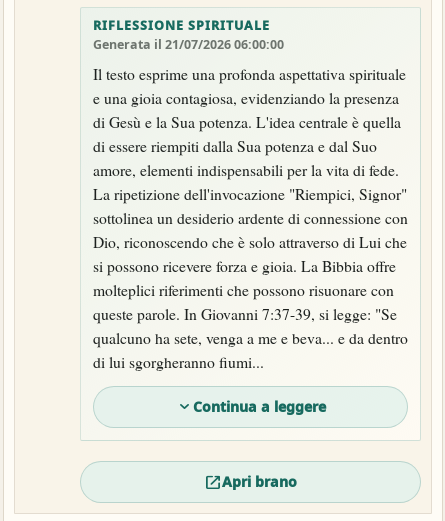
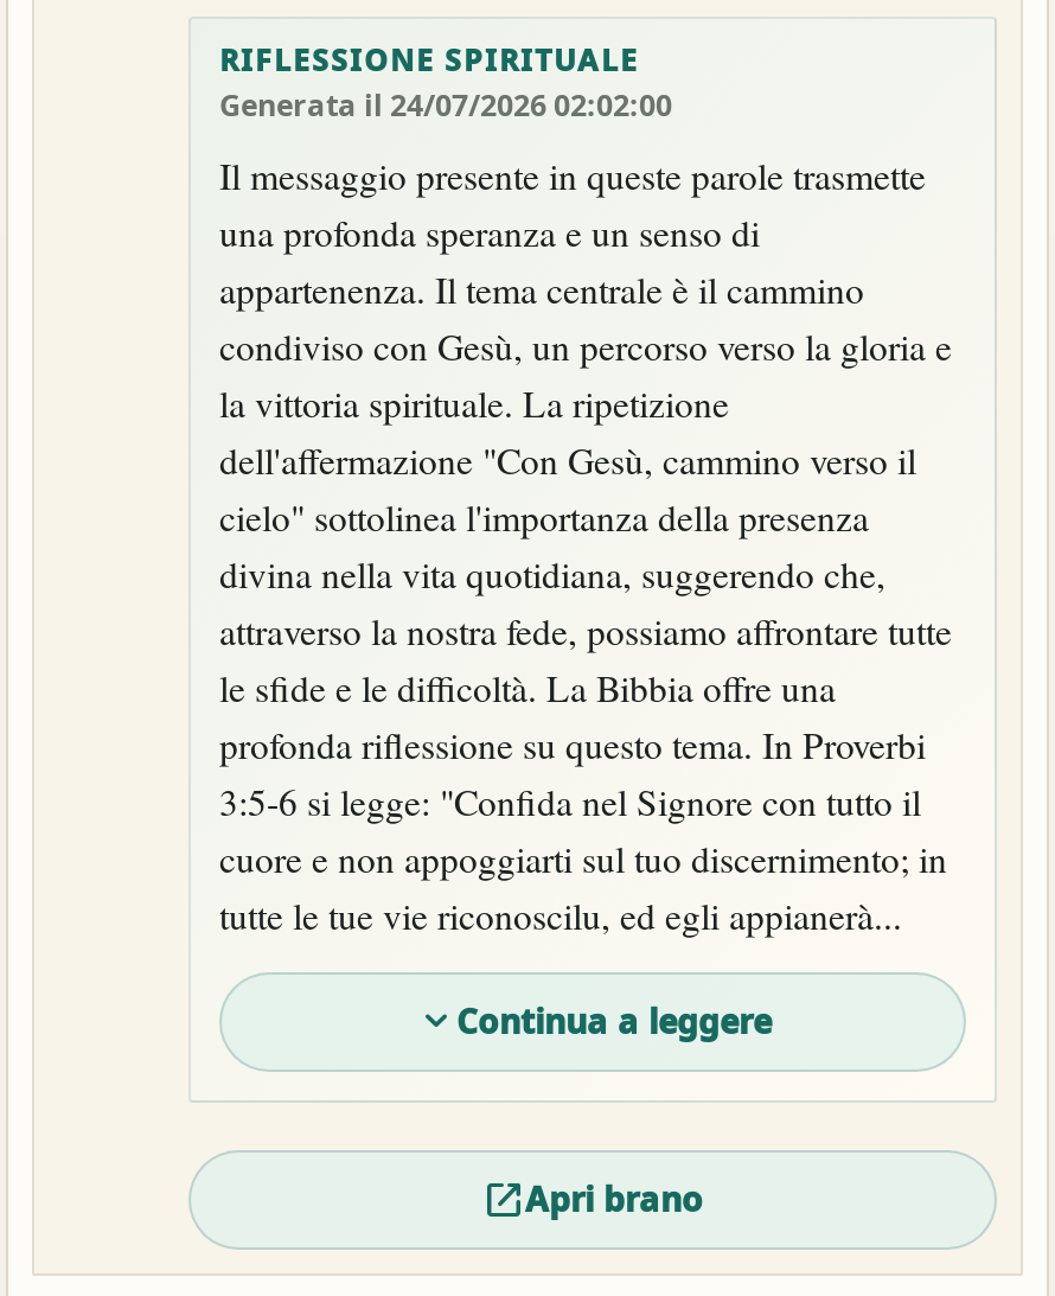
[93,36,284,53] Generata il 21/07/2026 06:00:00 -> [219,85,672,126] Generata il 24/07/2026 02:02:00
[93,63,408,372] Il testo esprime una profonda aspettativa spirituale | e una gioia contagiosa, evidenziando la presenza | di Gesù e la Sua potenza. L'idea centrale è quella | di essere riempiti dalla Sua potenza e dal Suo | amore, elementi indispensabili per la vita di fede. | La ripetizione dell'invocazione "Riempici, Signor" | sottolinea un desiderio ardente di connessione con | Dio, riconoscendo che è solo attraverso di Lui che | si possono ricevere forza e gioia. La Bibbia offre | molteplici riferimenti che possono risuonare con | queste parole. In Giovanni 7:37-39, si legge: "Se | qualcuno ha sete, venga a me e beva... e da dentro | di lui sgorgheranno fiumi... -> [219,149,952,939] Il messaggio presente in queste parole trasmette | una profonda speranza e un senso di | appartenenza. Il tema centrale è il cammino | condiviso con Gesù, un percorso verso la gloria e | la vittoria spirituale. La ripetizione | dell'affermazione "Con Gesù, cammino verso il | cielo" sottolinea l'importanza della presenza | divina nella vita quotidiana, suggerendo che, | attraverso la nostra fede, possiamo affrontare tutte | le sfide e le difficoltà. La Bibbia offre una | profonda riflessione su questo tema. In Proverbi | 3:5-6 si legge: "Confida nel Signore con tutto il | cuore e non appoggiarti sul tuo discernimento; in | tutte le tue vie riconoscilu, ed egli appianerà...

